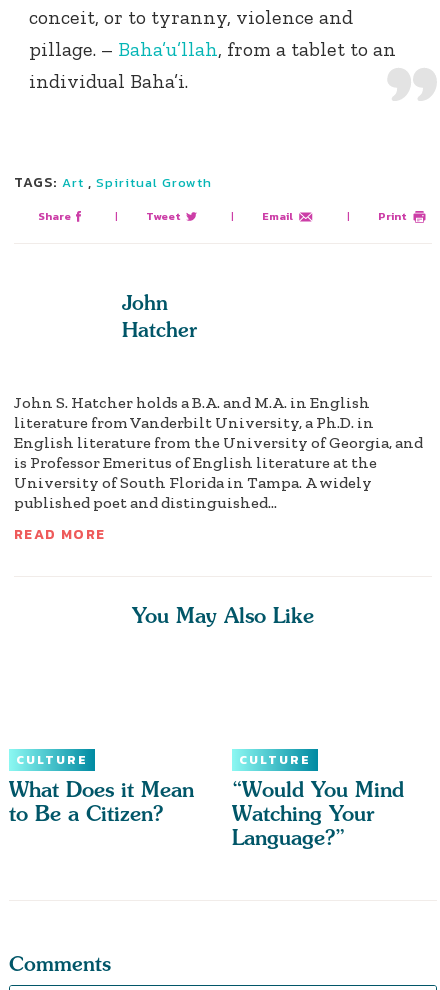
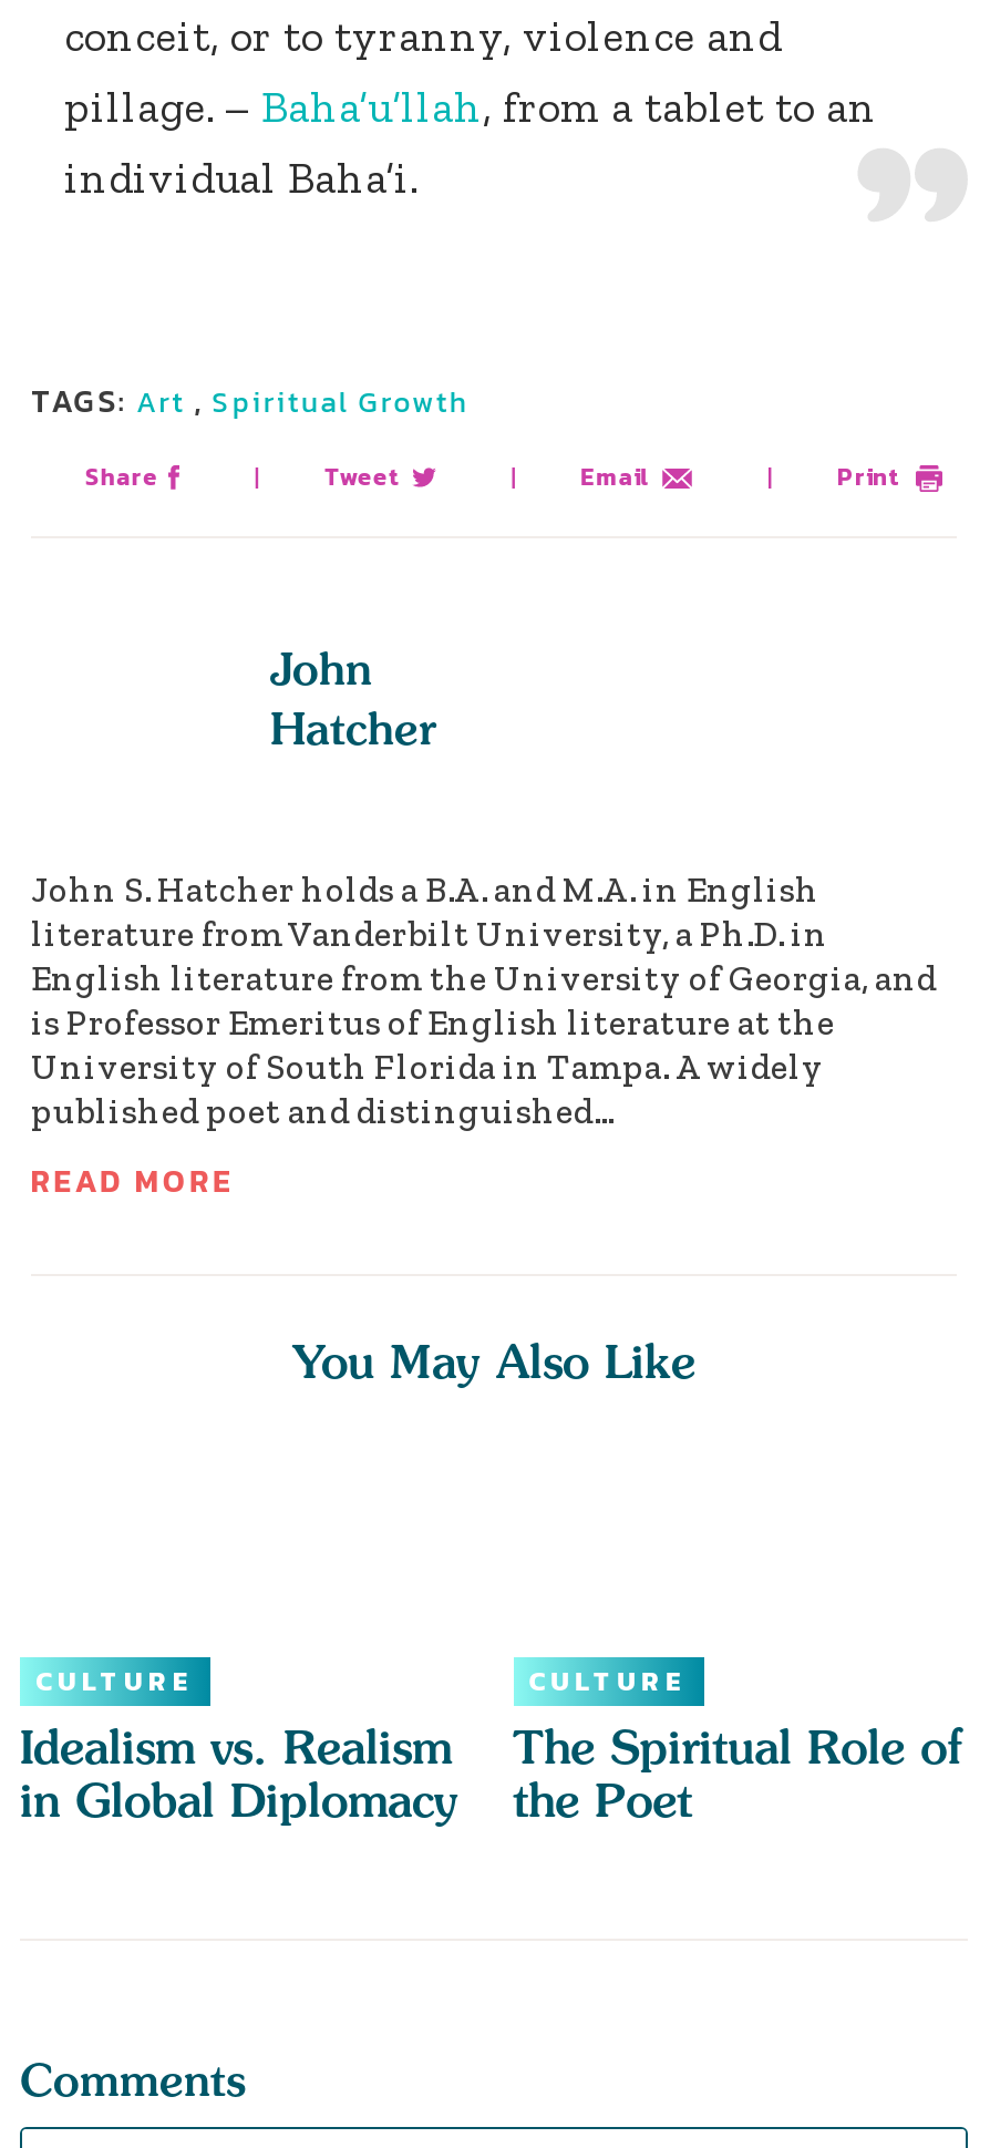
[9,777,194,826] What Does it Mean | to Be a Citizen? -> [20,1720,458,1829] Idealism vs. Realism | in Global Diplomacy
[232,777,404,850] “Would You Mind | Watching Your | Language?” -> [513,1720,963,1829] The Spiritual Role of | the Poet

